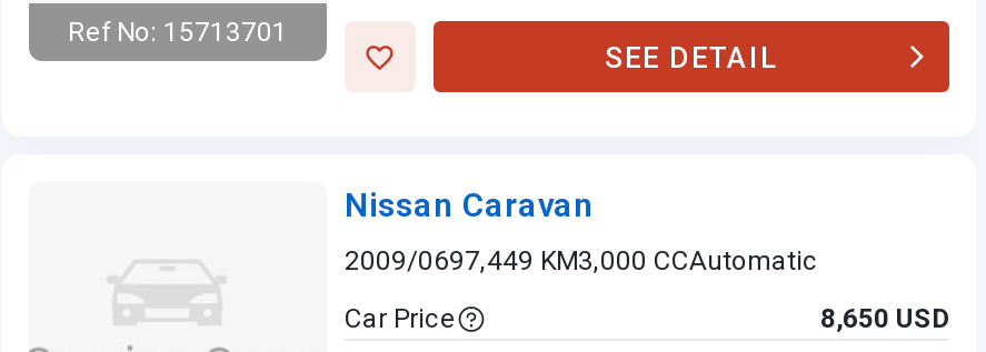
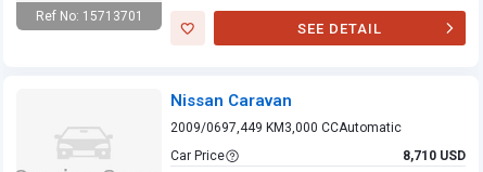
[820,303,949,334] 8,650 USD -> [403,148,466,163] 8,710 USD

